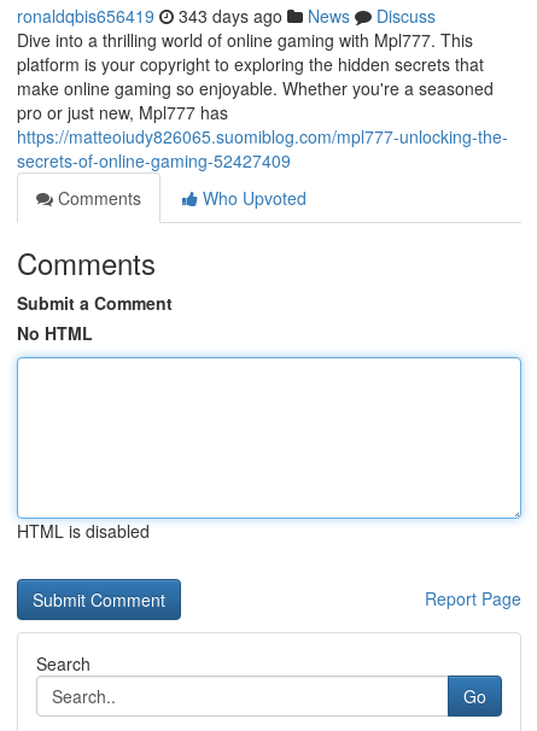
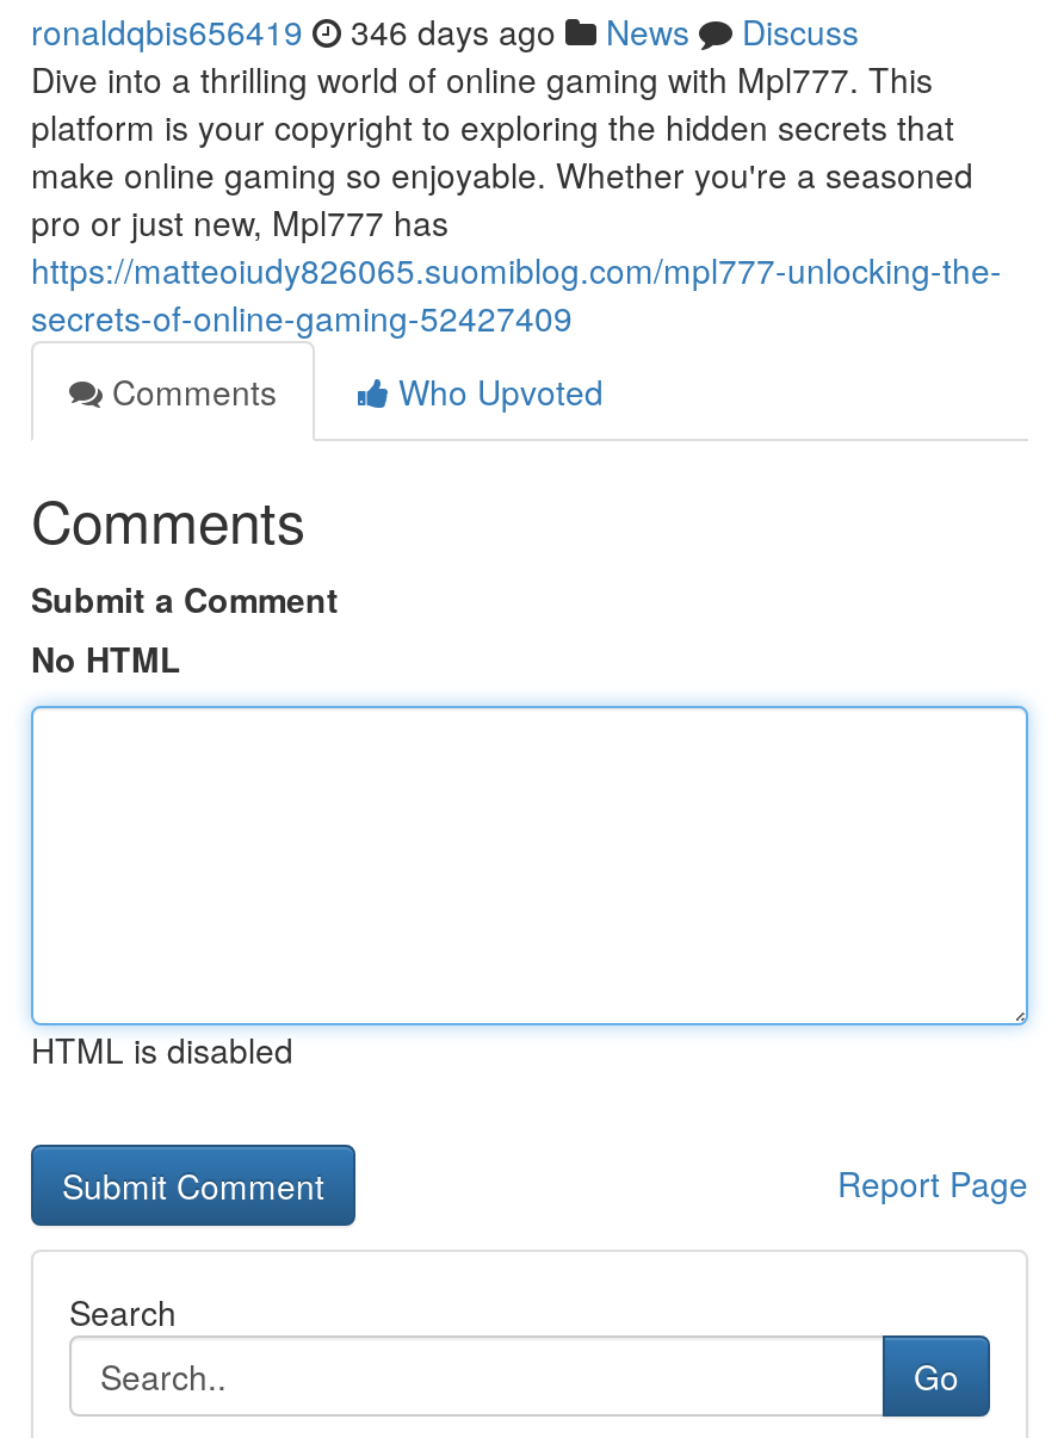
[17,4,436,28] ronaldqbis656419 343 days ago News Discuss -> [31,7,859,55] ronaldqbis656419 346 days ago News Discuss

